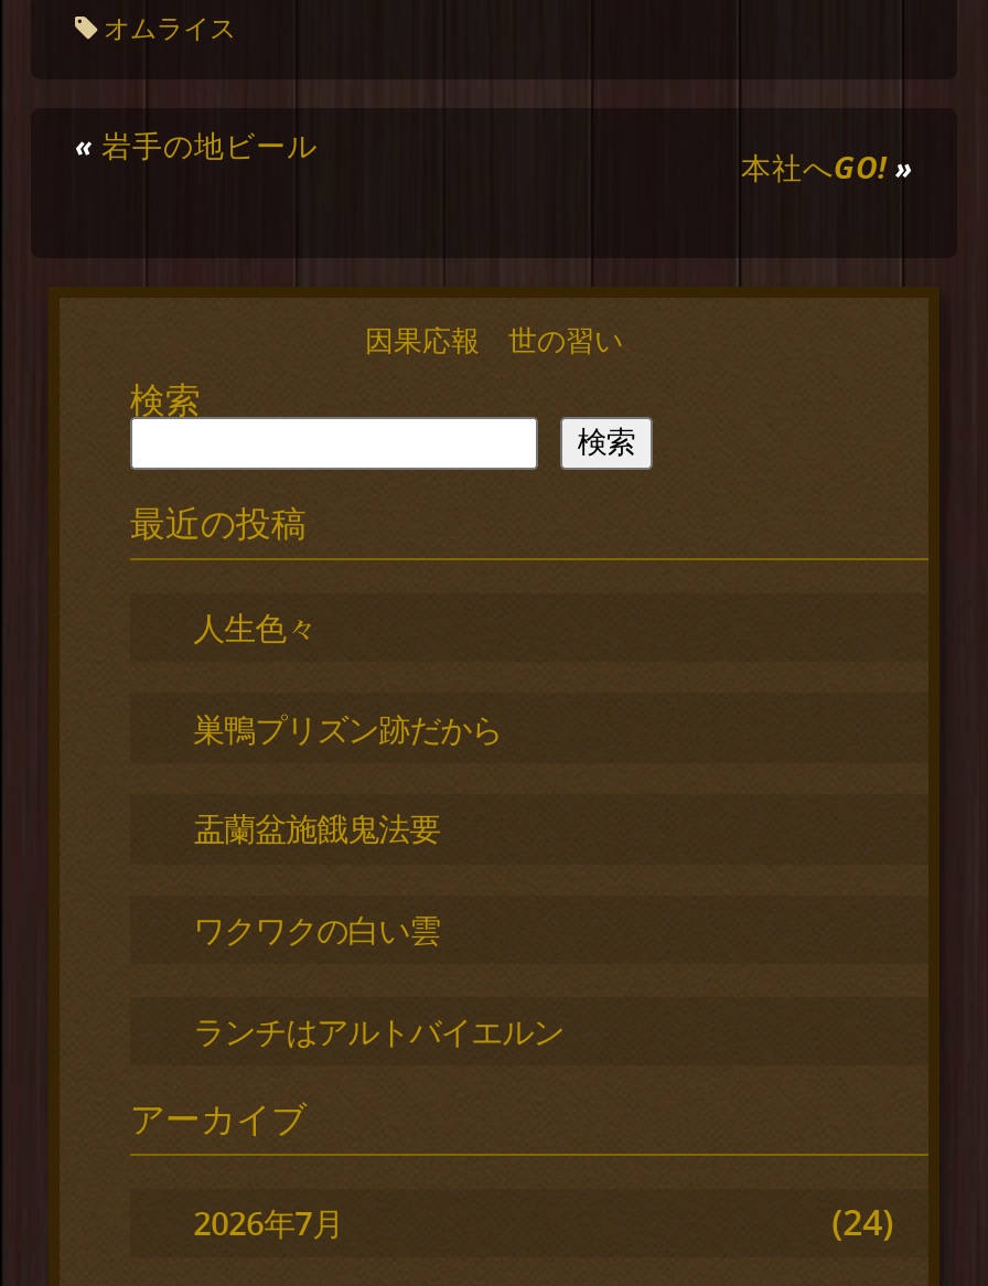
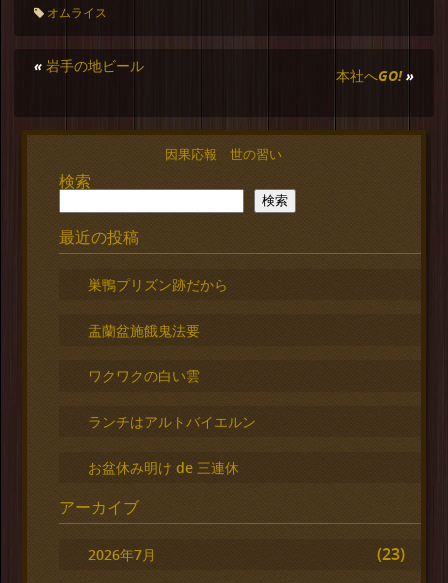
[193,606,317,648] 人生色々 -> none
moved [193,707,502,951] -> [88,275,228,385]: 巣鴨プリズン跡だから | 盂蘭盆施餓鬼法要 | ワクワクの白い雲
none -> [88,458,239,477] お盆休み明け de 三連休
[832,1197,893,1246] (24) -> [377,543,405,565] (23)

